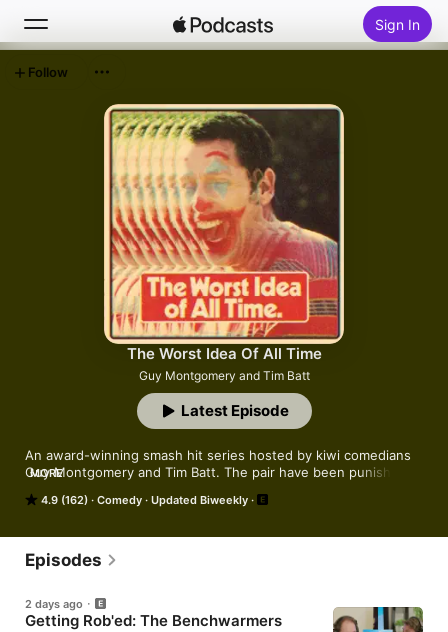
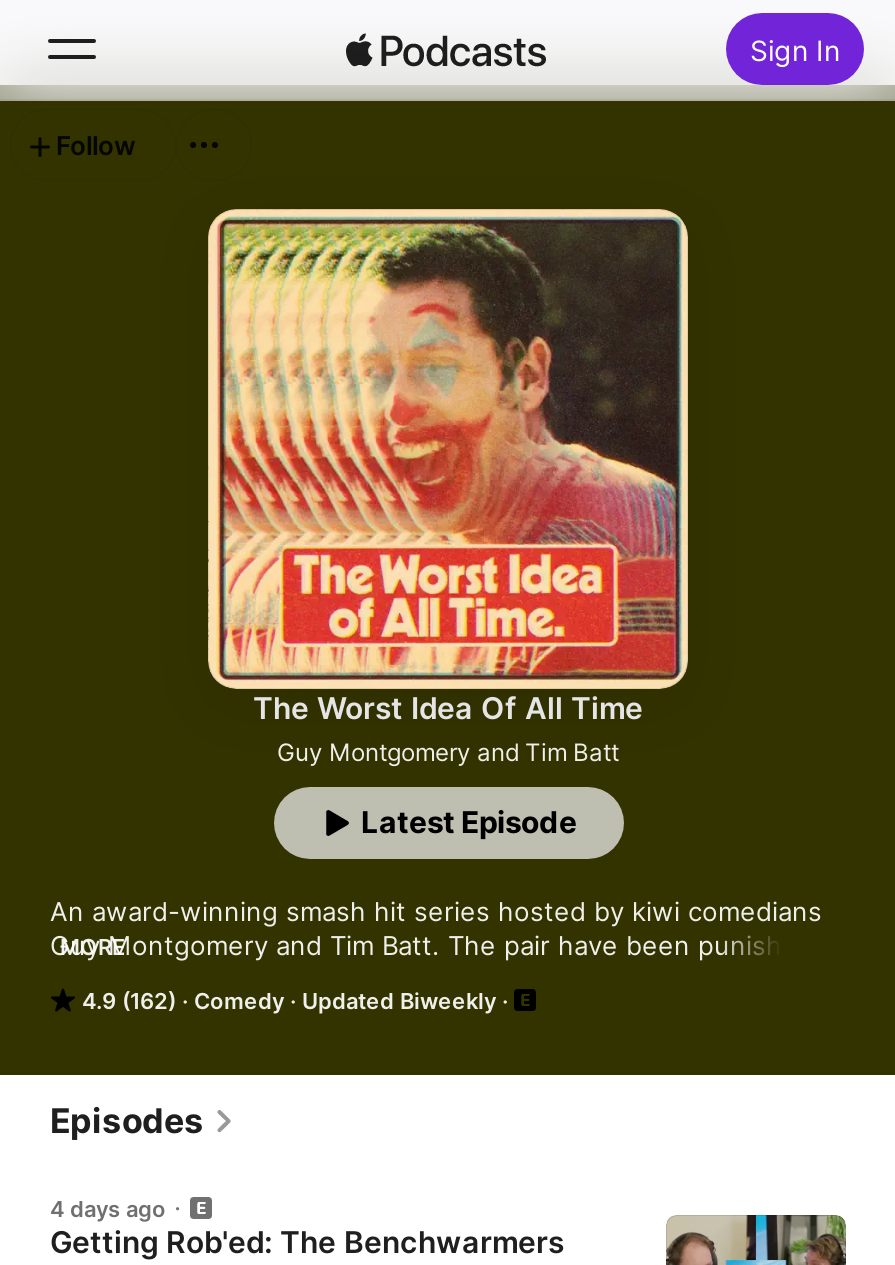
[25,597,83,611] 2 days ago -> [50,1195,166,1223] 4 days ago

